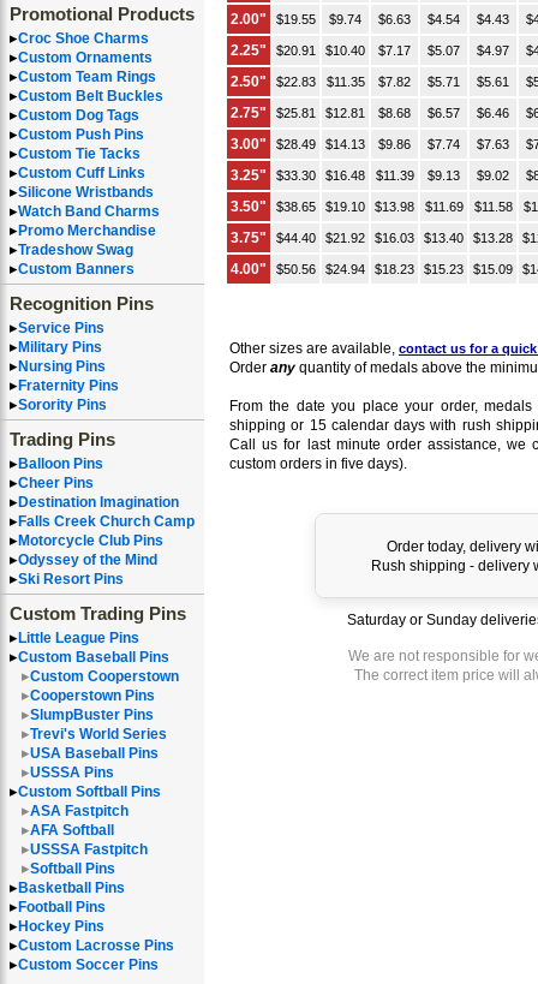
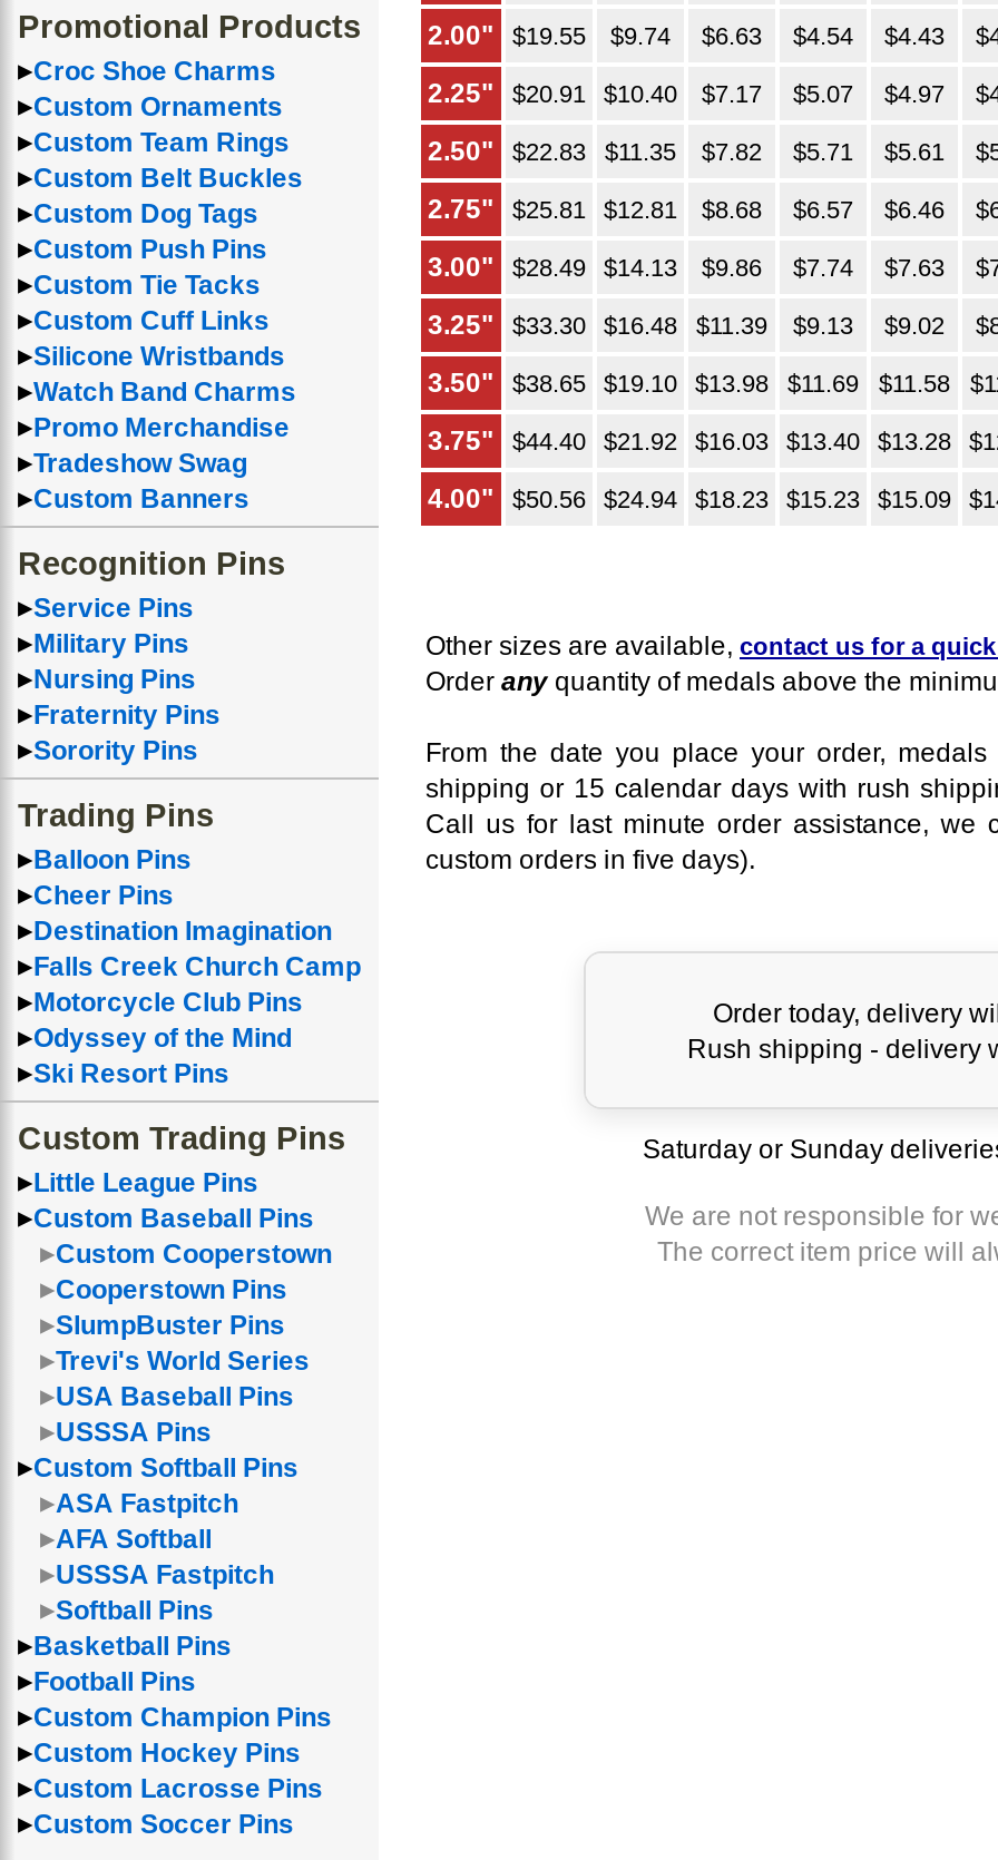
[18,918,104,935] Hockey Pins -> [33,1703,332,1769] Custom Champion Pins | Custom Hockey Pins

